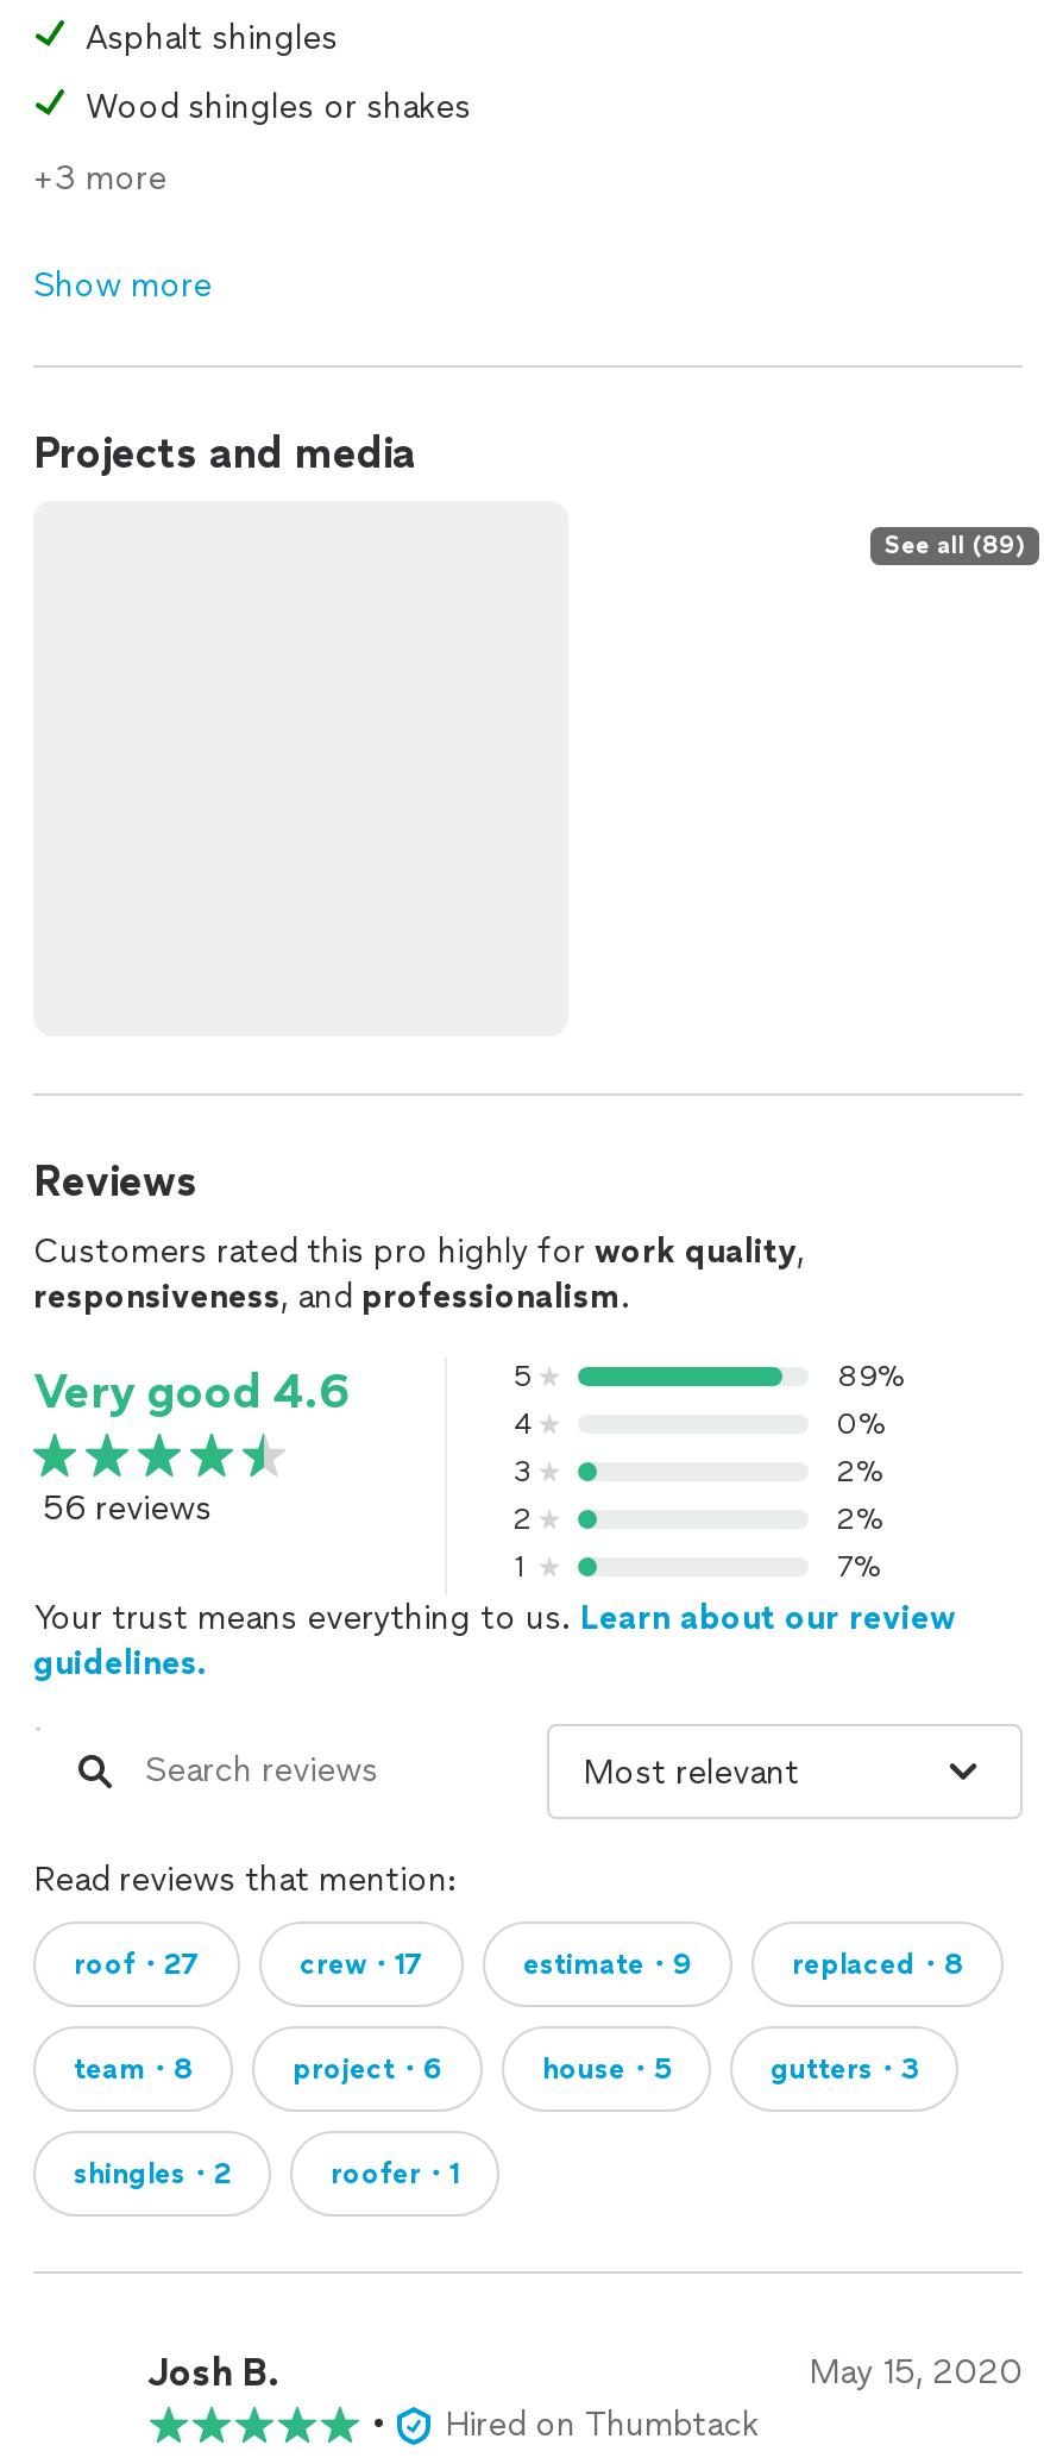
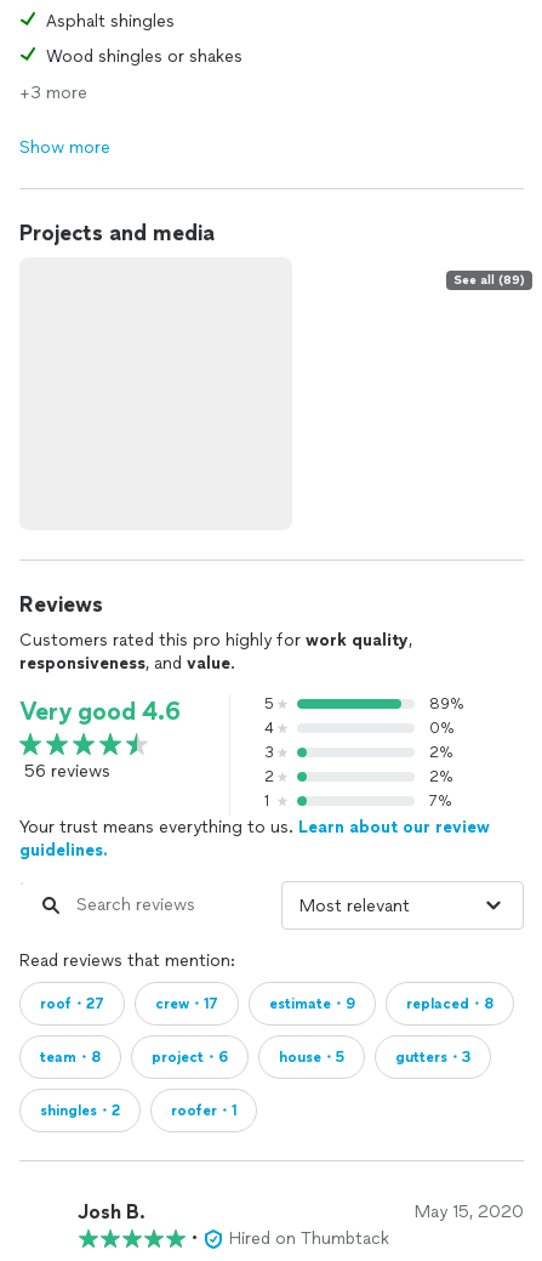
[33,1277,630,1317] responsiveness, and professionalism. -> [19,653,235,674] responsiveness, and value.

